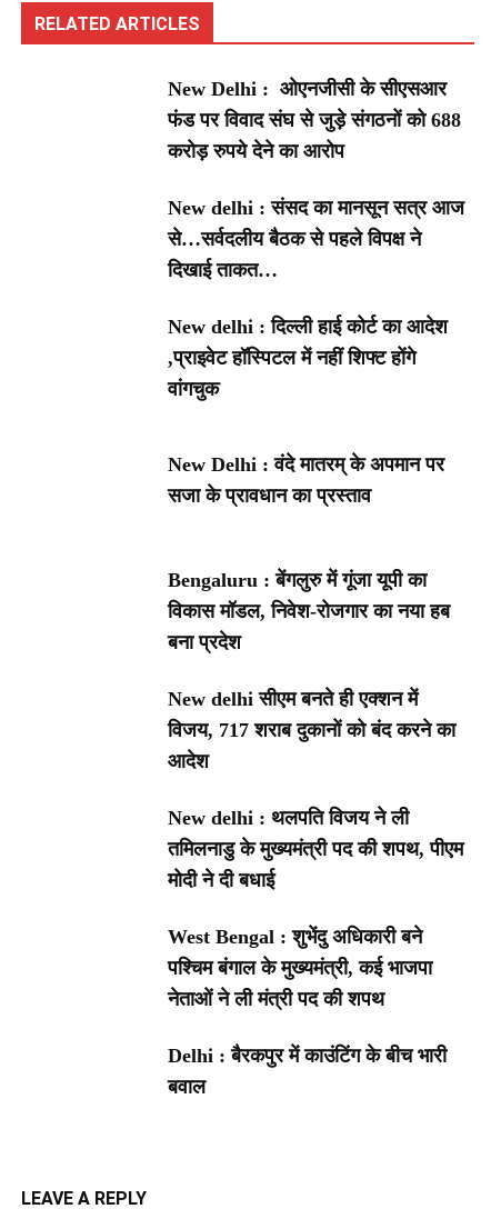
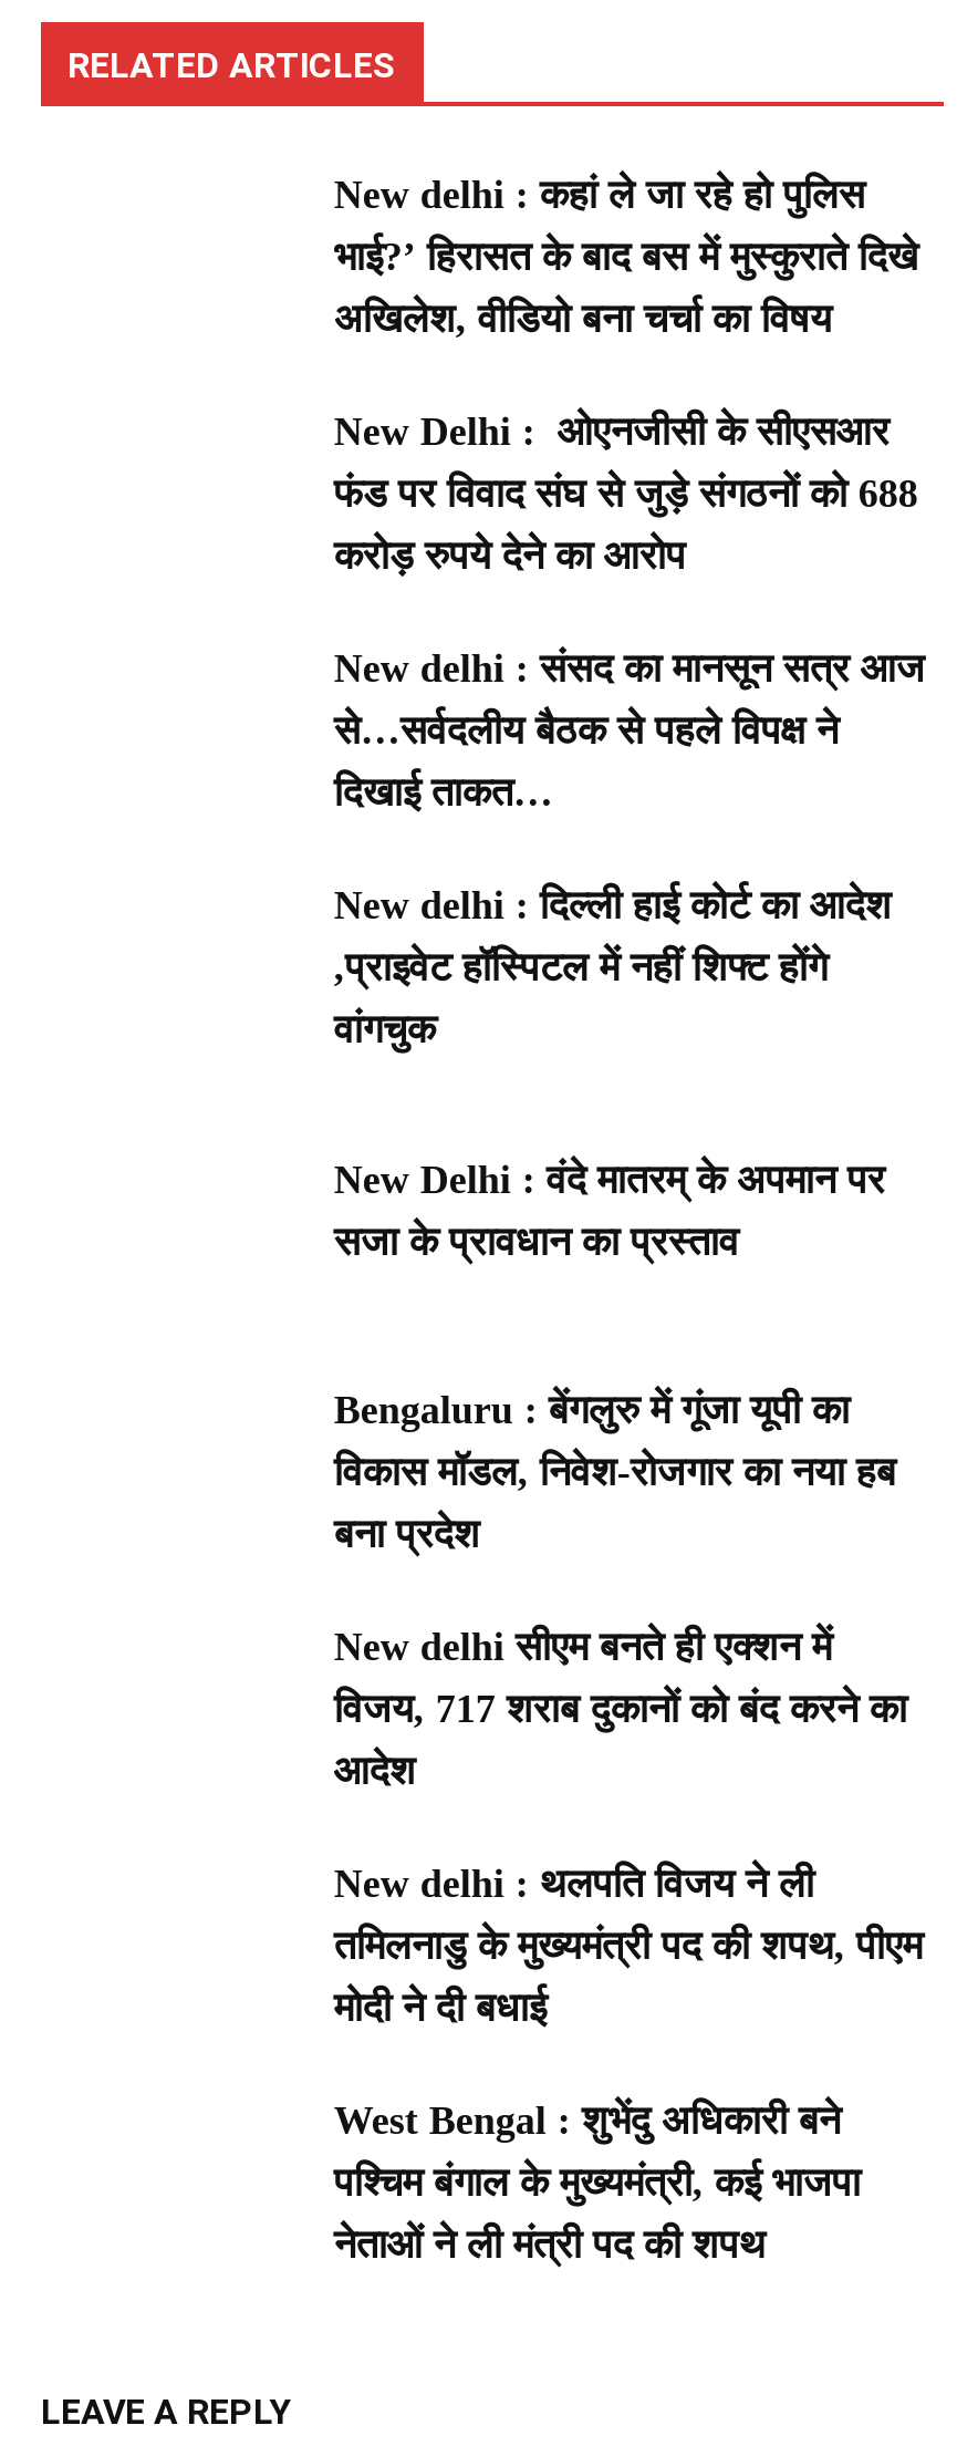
none -> [334,172,918,340] New delhi : कहां ले जा रहे हो पुलिस | भाई?’ हिरासत के बाद बस में मुस्कुराते दिखे | अखिलेश, वीडियो बना चर्चा का विषय
moved [168,78,465,1010] -> [334,409,925,2267]: New Delhi : ओएनजीसी के सीएसआर | फंड पर विवाद संघ से जुड़े संगठनों को 688 | करोड़ रुपये देने का आरोप | ... | पश्चिम बंगाल के मुख्यमंत्री, कई भाजपा | नेताओं ने ली मंत्री पद की शपथ
[168,1045,447,1098] Delhi : बैरकपुर में काउंटिंग के बीच भारी | बवाल -> none

